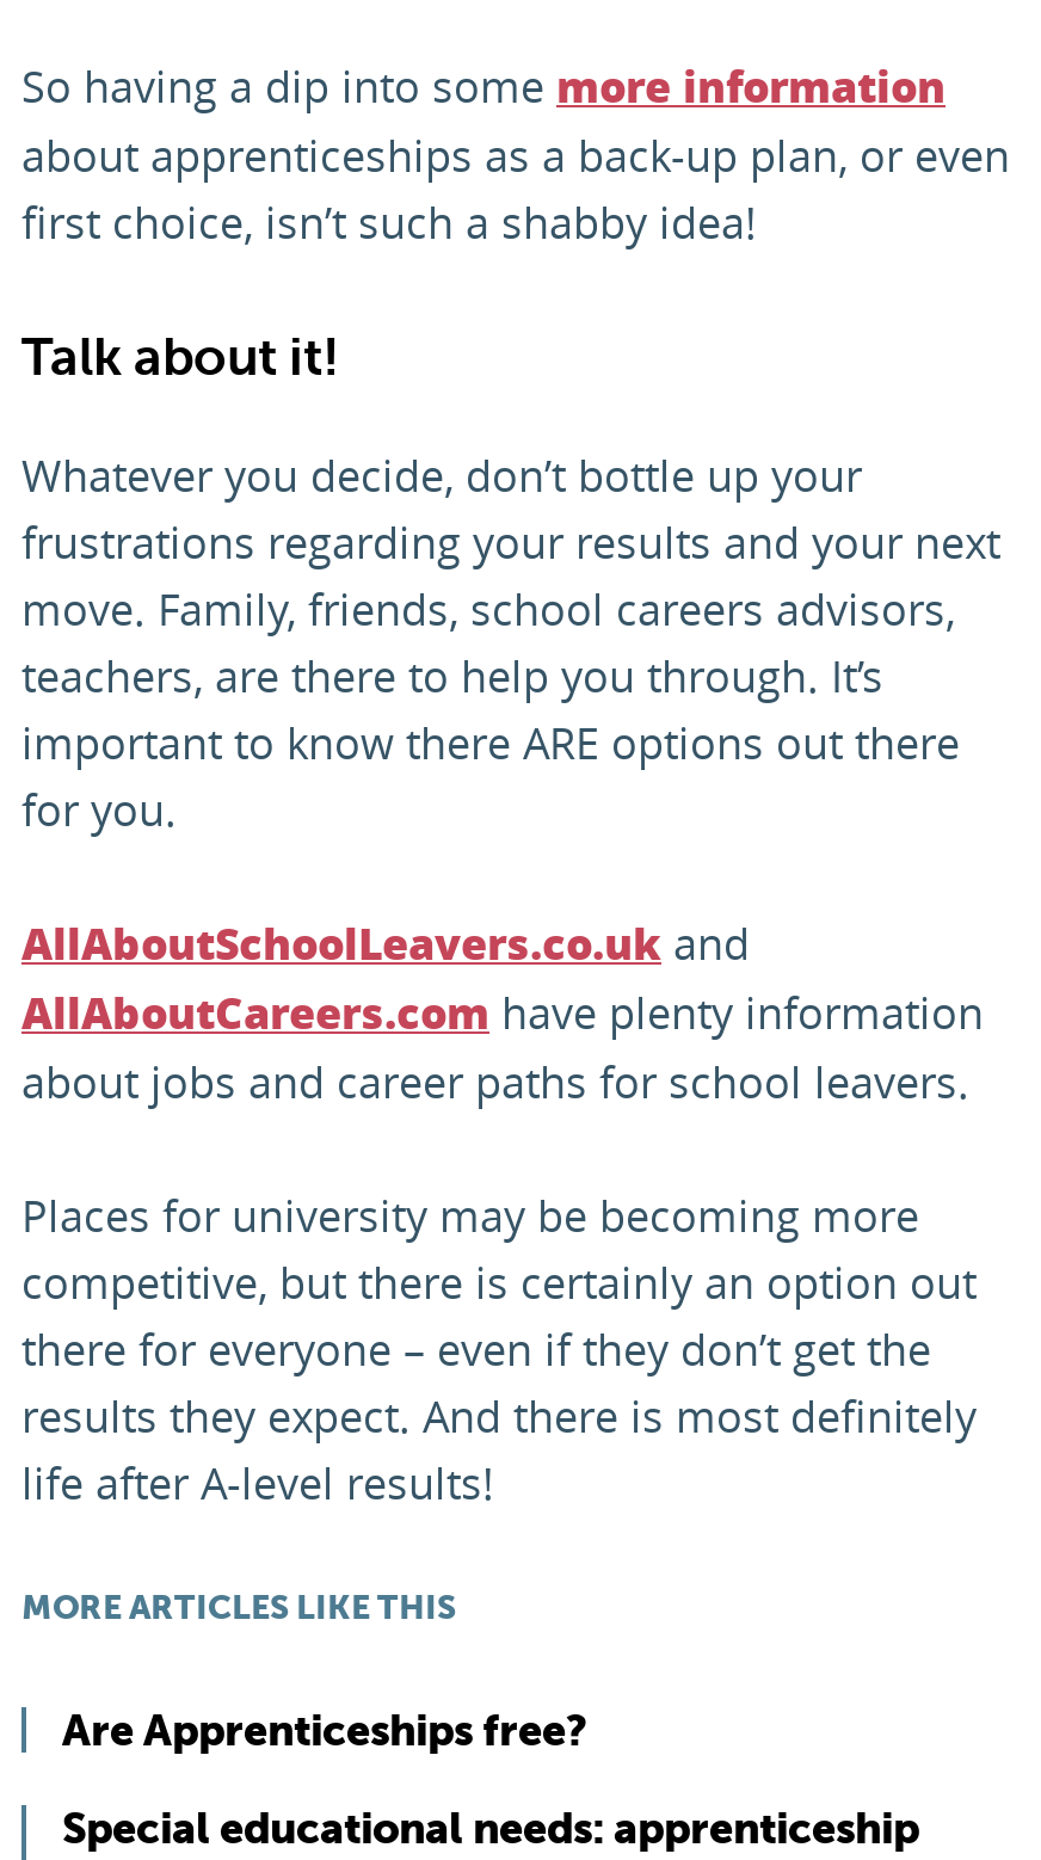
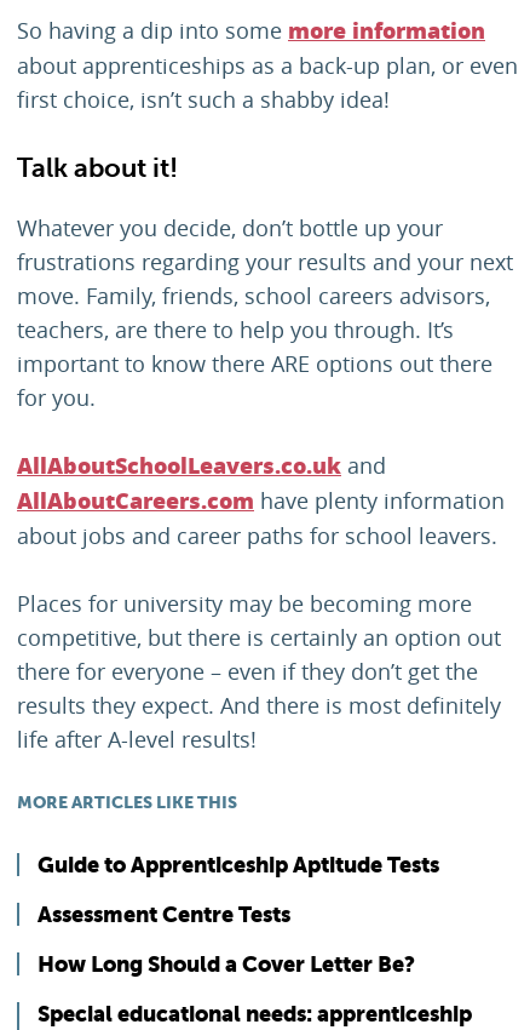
[62,1705,587,1755] Are Apprenticeships free? -> [38,852,439,977] Guide to Apprenticeship Aptitude Tests | Assessment Centre Tests | How Long Should a Cover Letter Be?

